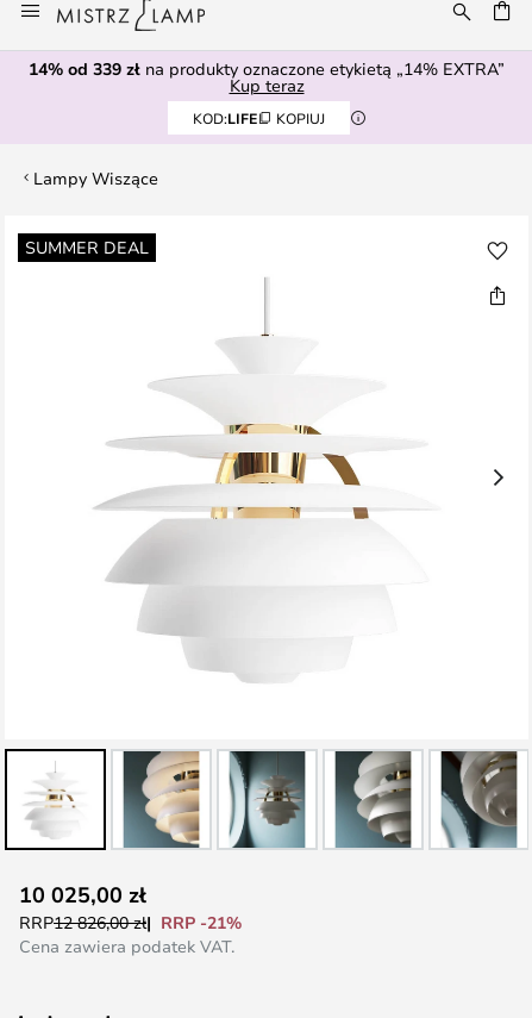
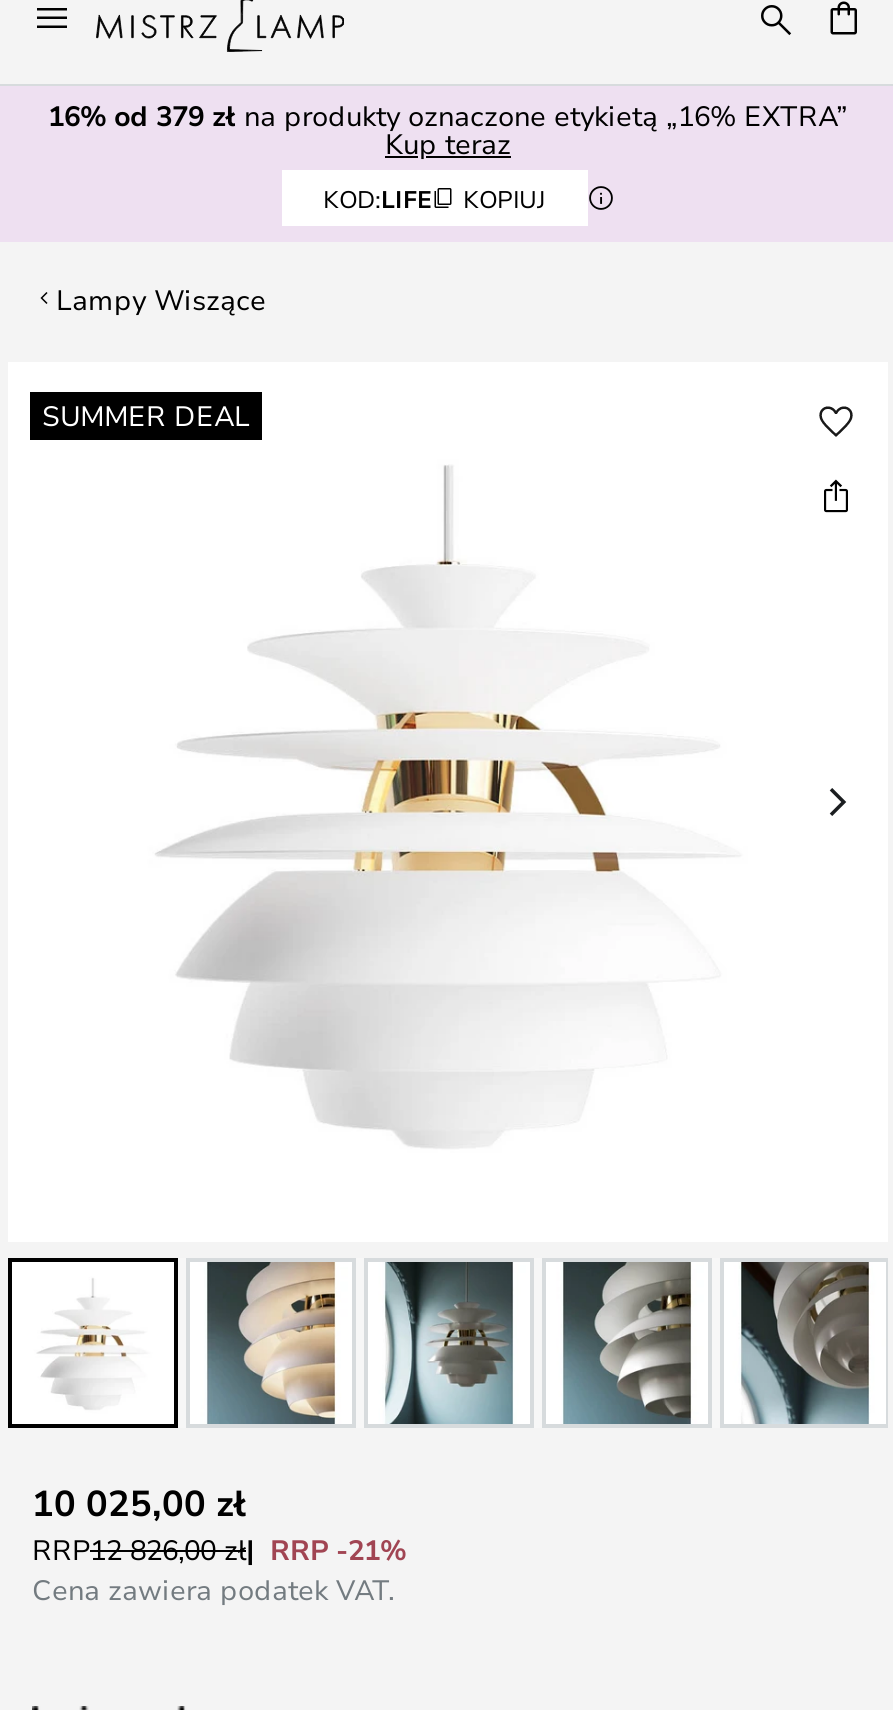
[29,57,505,80] 14% od 339 zł na produkty oznaczone etykietą „14% EXTRA” -> [48,96,848,134] 16% od 379 zł na produkty oznaczone etykietą „16% EXTRA”

